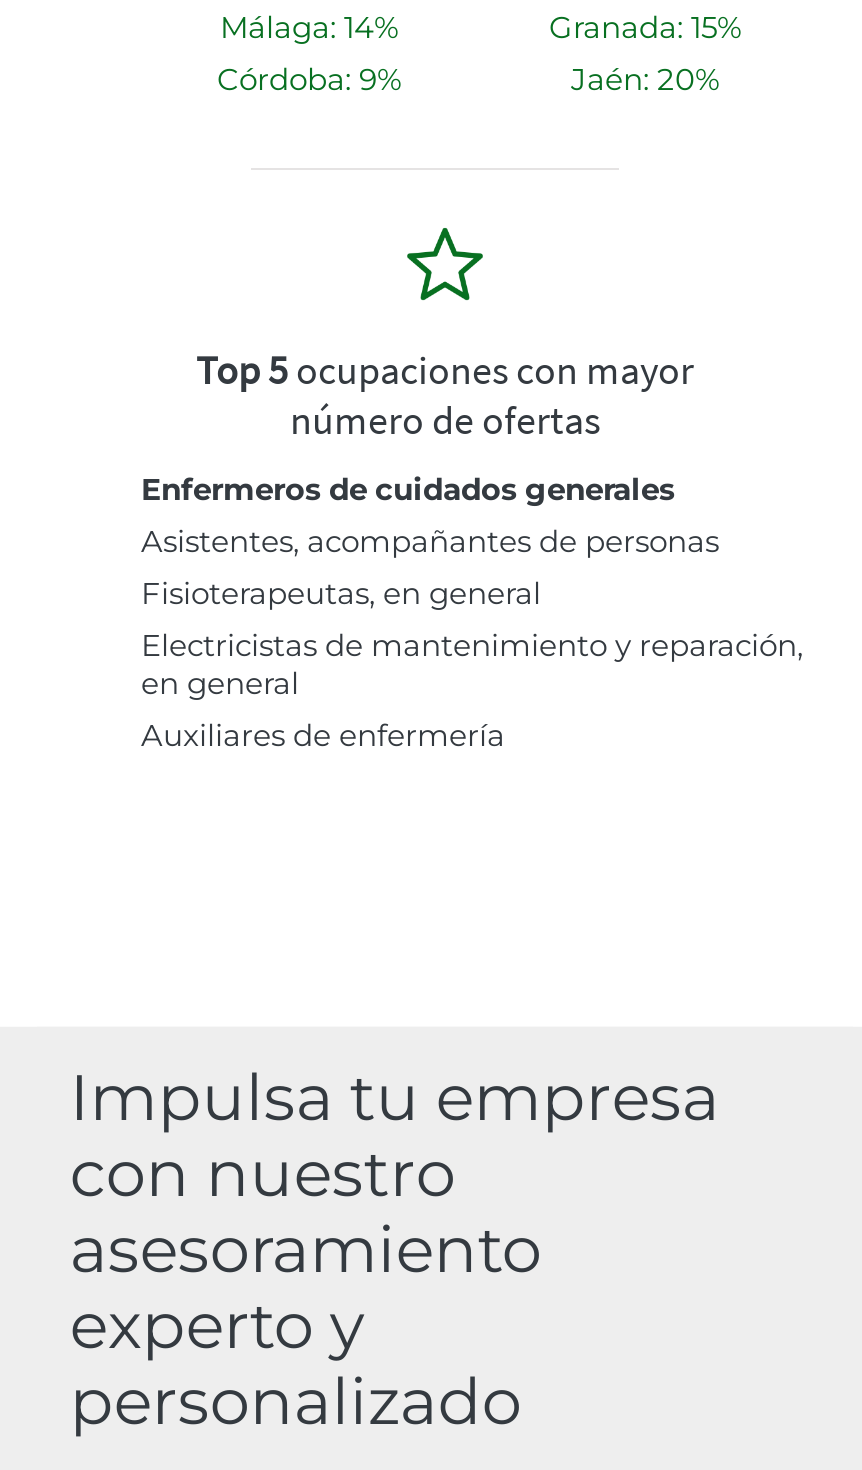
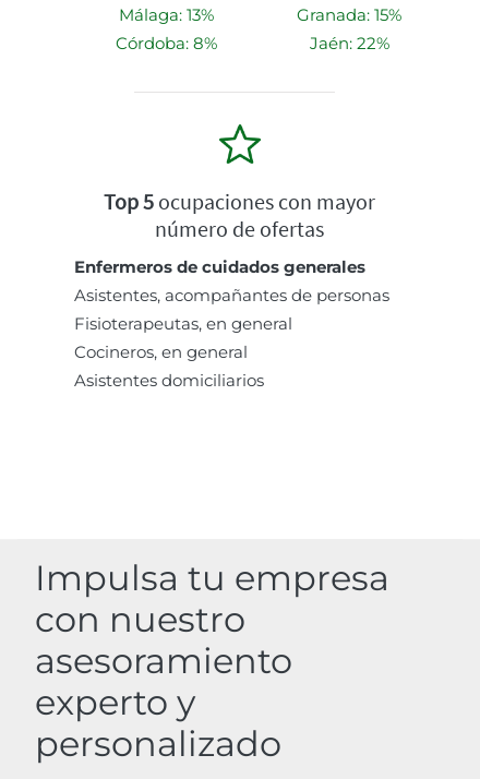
[220,8,398,46] Málaga: 14% -> [118,5,213,25] Málaga: 13%
[217,60,401,98] Córdoba: 9% -> [115,33,217,54] Córdoba: 8%
[571,60,719,98] Jaén: 20% -> [309,33,389,54] Jaén: 22%
[141,626,803,754] Electricistas de mantenimiento y reparación, | en general | Auxiliares de enfermería -> [74,342,264,391] Cocineros, en general | Asistentes domiciliarios

